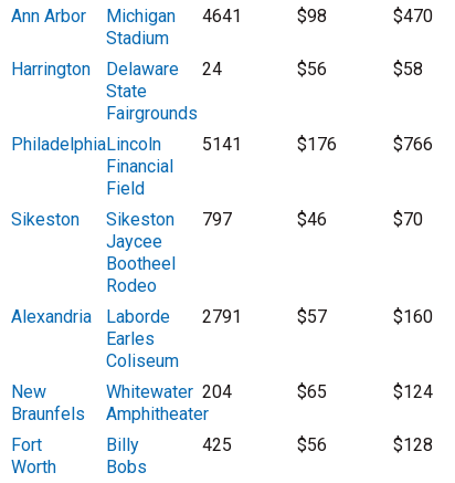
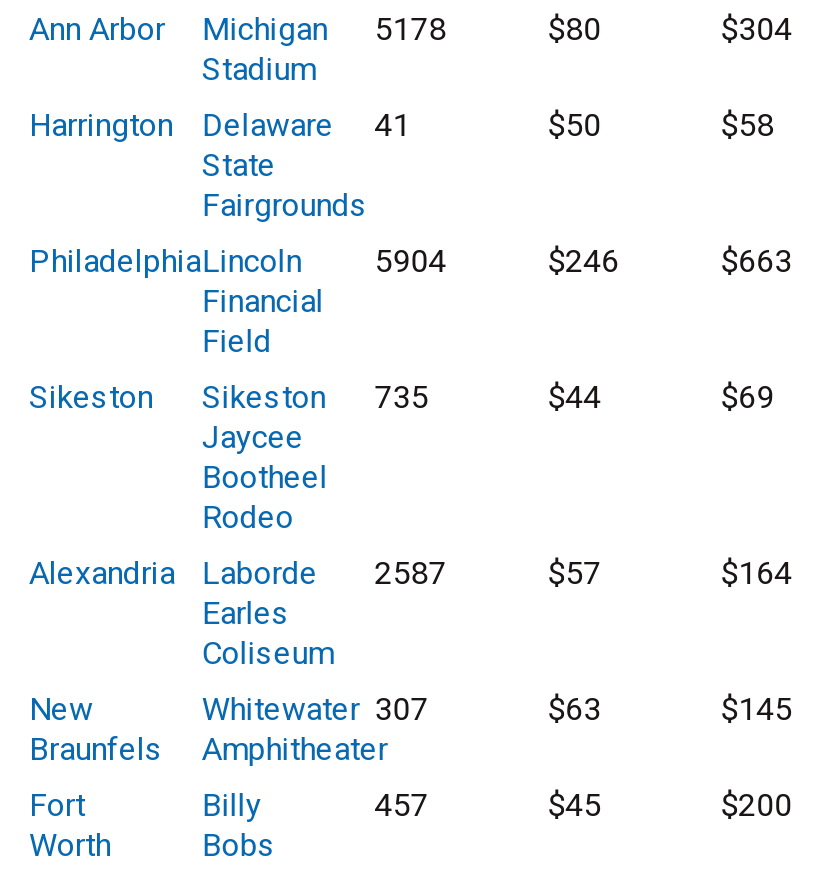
[11,6,242,27] Ann Arbor Michigan 4641 -> [29,10,447,48] Ann Arbor Michigan 5178
[297,6,327,27] $98 -> [547,10,601,48] $80
[393,6,432,27] $470 -> [720,10,792,48] $304
[11,59,222,80] Harrington Delaware 24 -> [29,106,411,144] Harrington Delaware 41
[297,59,327,80] $56 -> [547,106,601,144] $50
[11,134,242,155] PhiladelphiaLincoln 5141 -> [29,242,447,280] PhiladelphiaLincoln 5904
[297,134,337,155] $176 -> [547,242,619,280] $246
[393,134,432,155] $766 -> [720,242,792,280] $663
[11,209,232,230] Sikeston Sikeston 797 -> [29,378,429,416] Sikeston Sikeston 735
[297,209,327,230] $46 -> [547,378,601,416] $44
[393,209,423,230] $70 -> [720,378,774,416] $69
[11,306,242,327] Alexandria Laborde 2791 -> [29,554,447,592] Alexandria Laborde 2587
[393,306,432,327] $160 -> [720,554,792,592] $164
[106,381,232,402] Whitewater 204 -> [202,690,429,728] Whitewater 307
[297,381,327,402] $65 -> [547,690,601,728] $63
[393,381,432,402] $124 -> [720,690,792,728] $145
[202,434,232,455] 425 -> [375,786,429,824] 457
[297,434,327,455] $56 -> [547,786,601,824] $45
[393,434,432,455] $128 -> [720,786,792,824] $200

